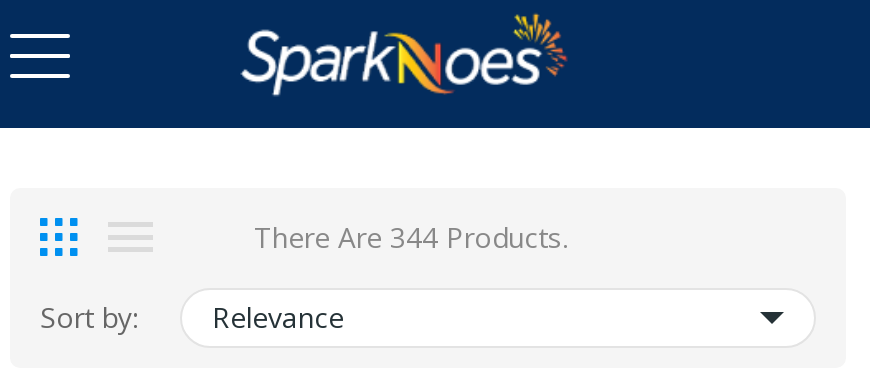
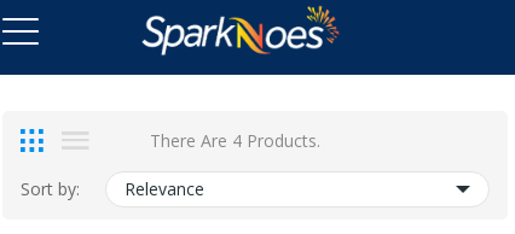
[254,217,568,255] There Are 344 Products. -> [150,129,320,151] There Are 4 Products.

